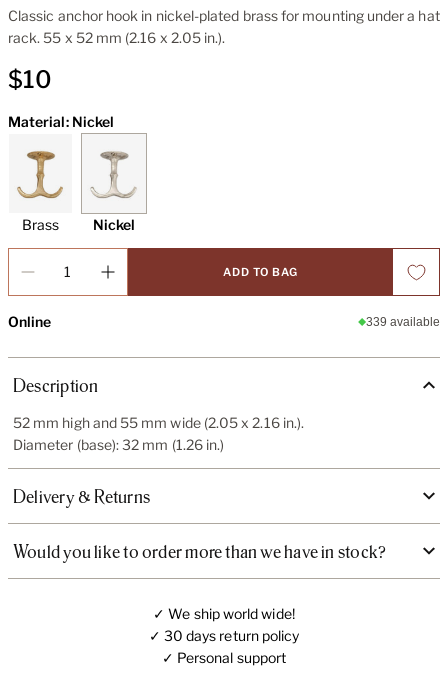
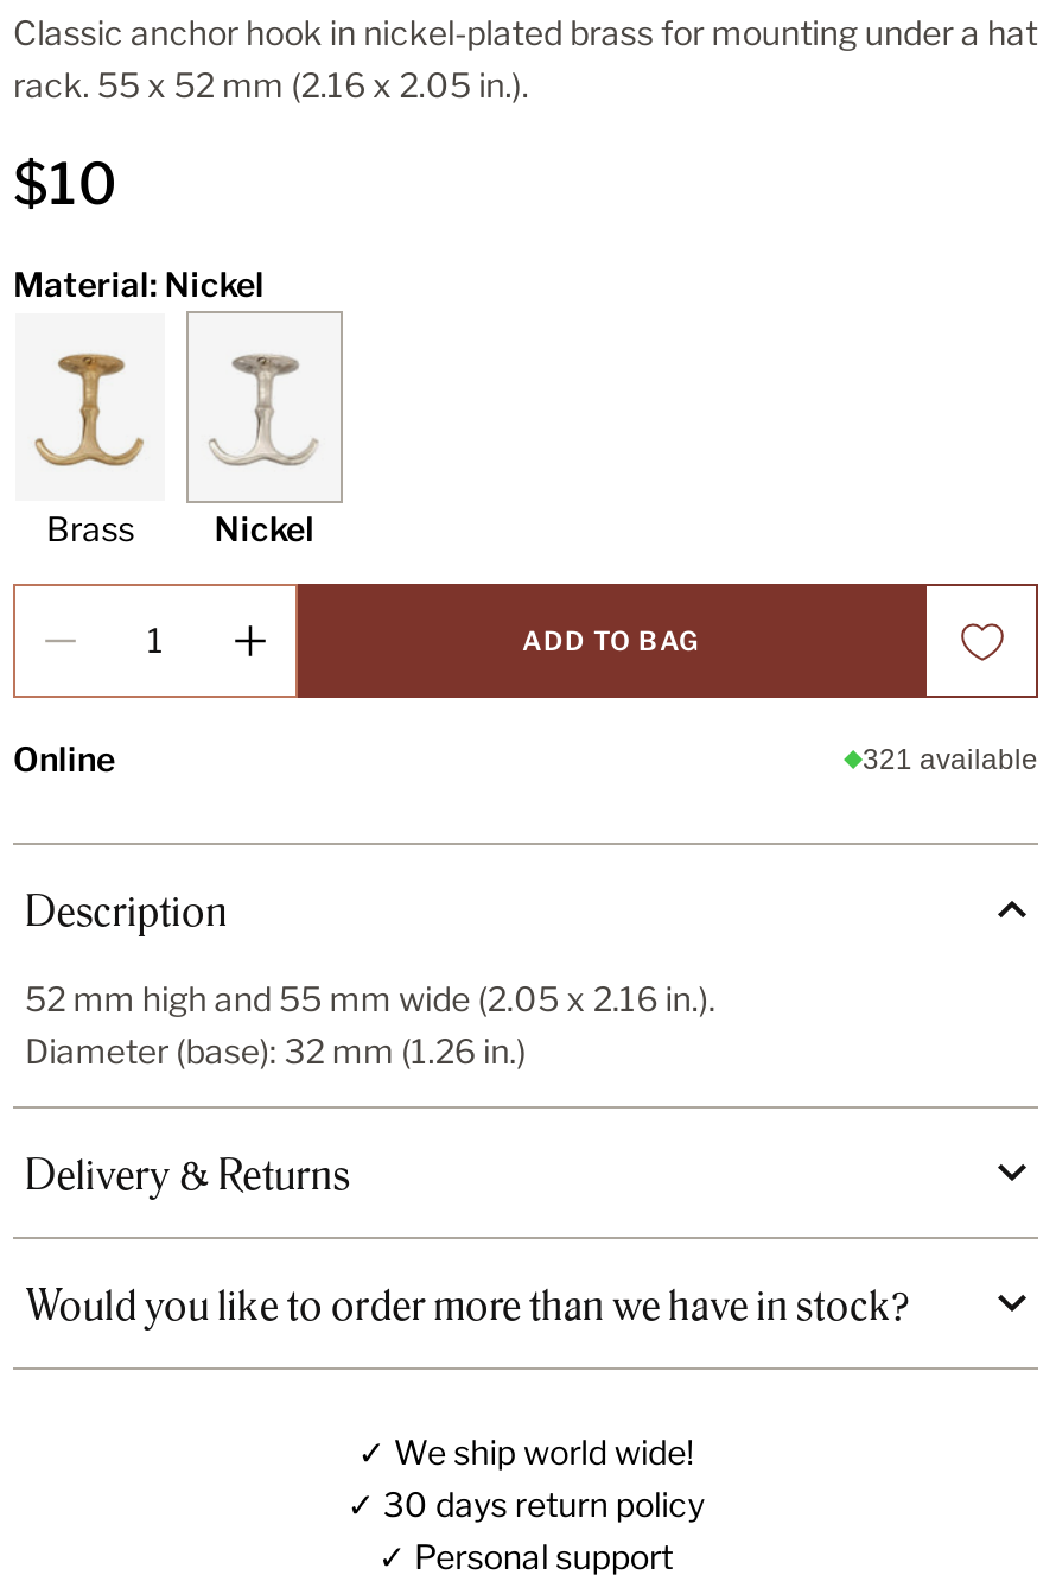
[366,315,440,329] 339 available -> [863,743,1038,776] 321 available

